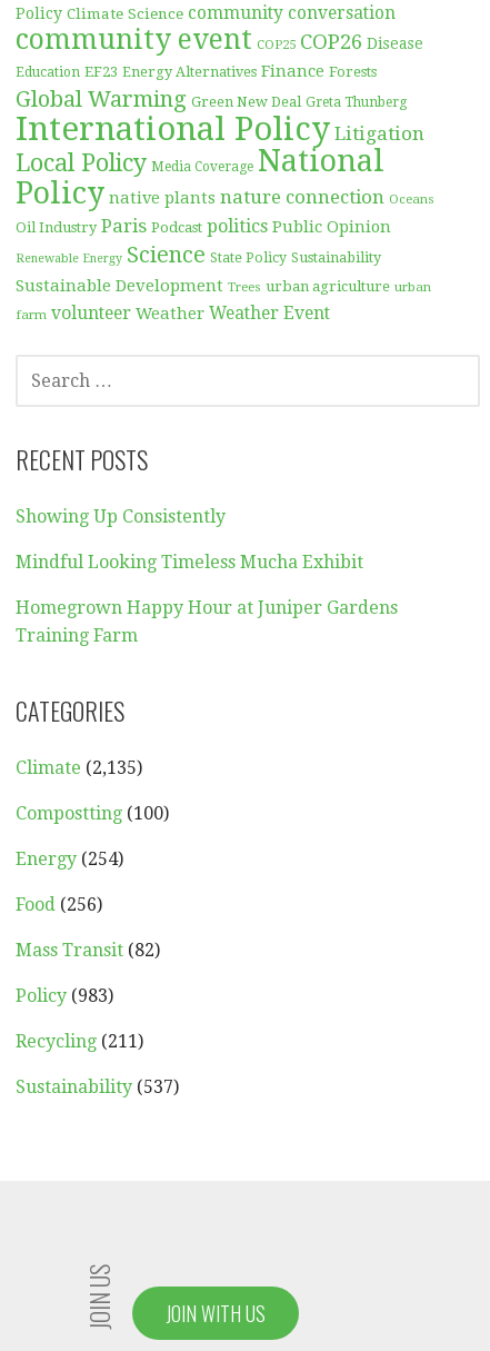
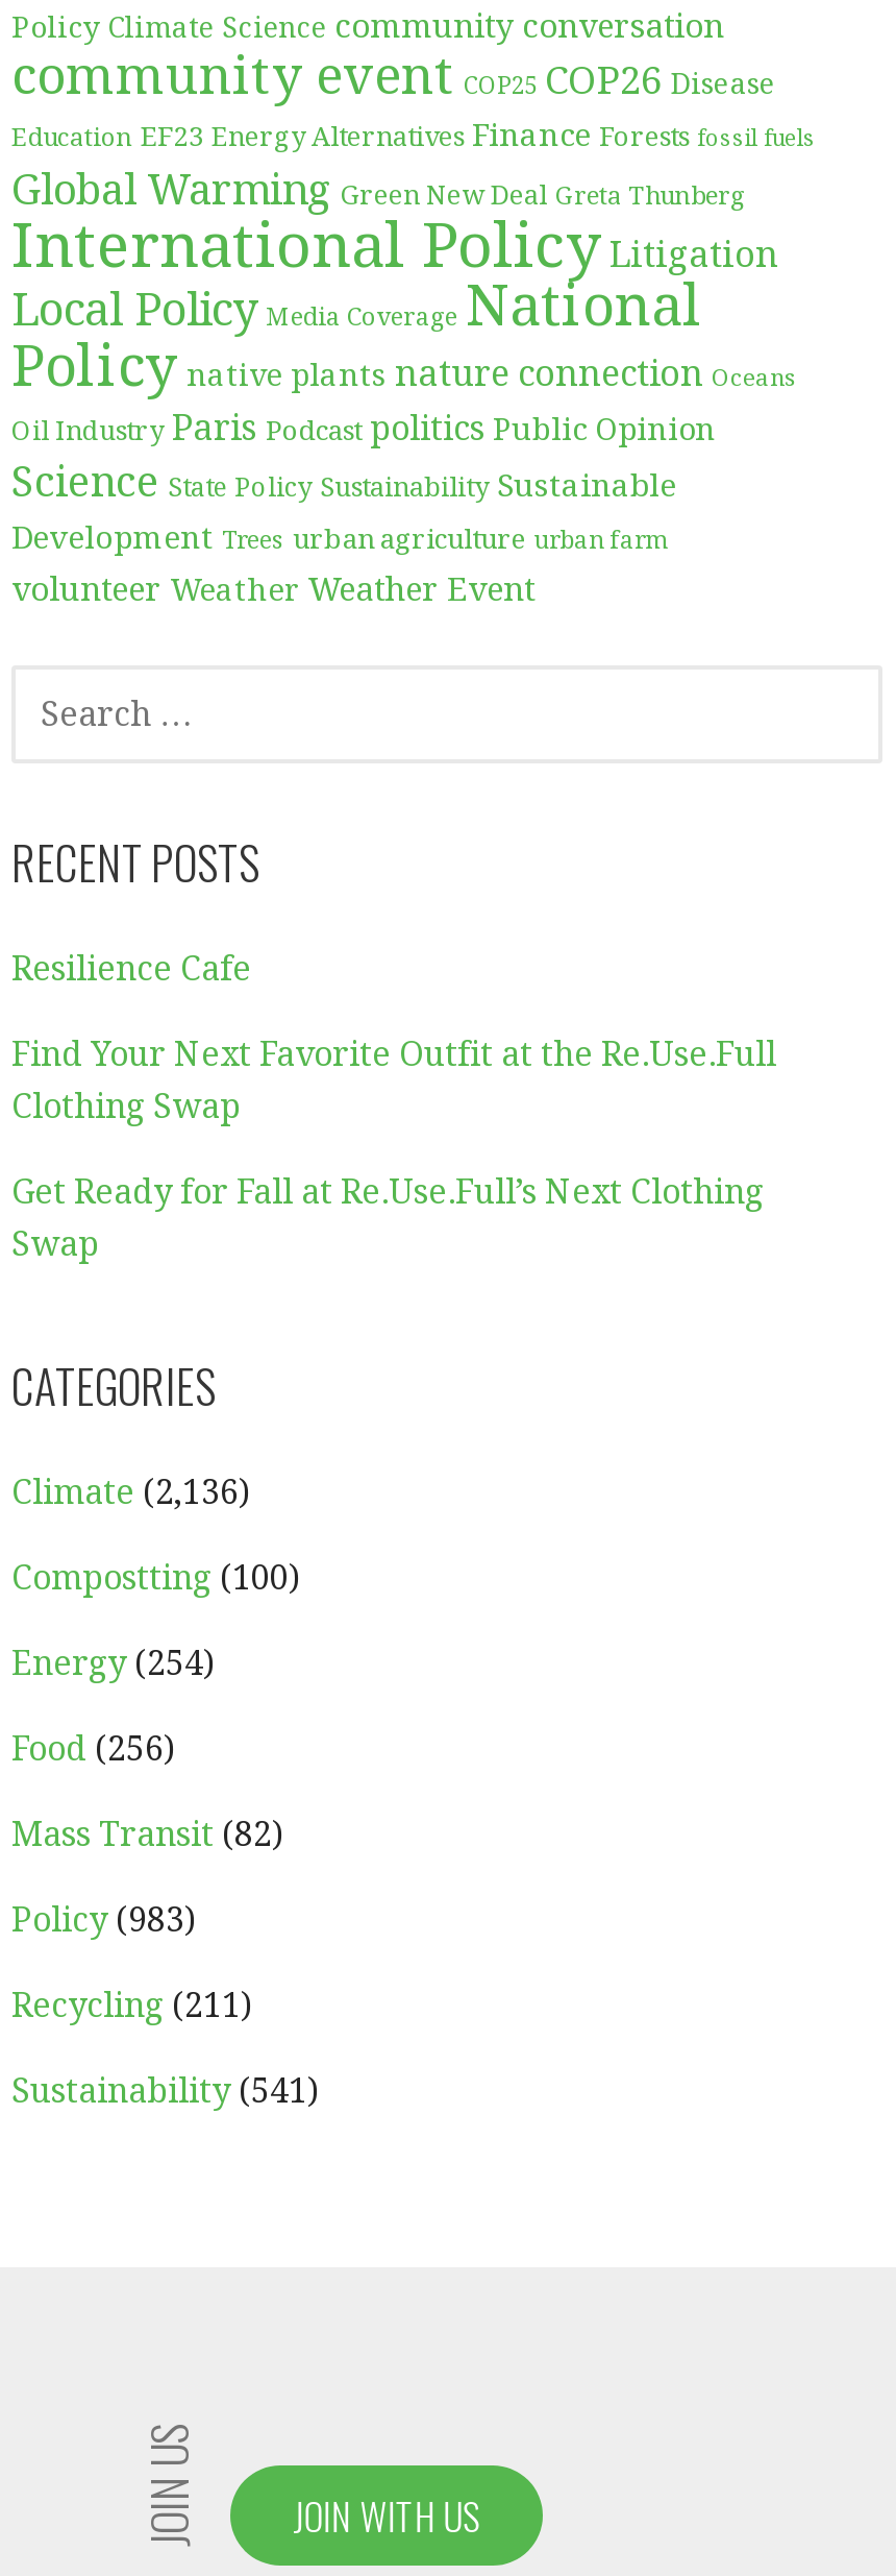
[16,61,377,81] Education EF23 Energy Alternatives Finance Forests -> [11,116,816,153] Education EF23 Energy Alternatives Finance Forests fossil fuels
[16,241,431,323] Renewable Energy Science State Policy Sustainability | Sustainable Development Trees urban agriculture urban | farm volunteer Weather Weather Event -> [11,456,676,608] Science State Policy Sustainability Sustainable | Development Trees urban agriculture urban farm | volunteer Weather Weather Event
[16,505,226,527] Showing Up Consistently -> [11,948,251,988] Resilience Cafe
[16,551,363,572] Mindful Looking Timeless Mucha Exhibit -> [11,1034,776,1125] Find Your Next Favorite Outfit at the Re.Use.Full | Clothing Swap
[16,597,398,645] Homegrown Happy Hour at Juniper Gardens | Training Farm -> [11,1171,764,1263] Get Ready for Fall at Re.Use.Full’s Next Clothing | Swap
[16,757,142,778] Climate (2,135) -> [11,1472,249,1511] Climate (2,136)
[16,1076,179,1097] Sustainability (537) -> [11,2070,318,2110] Sustainability (541)

